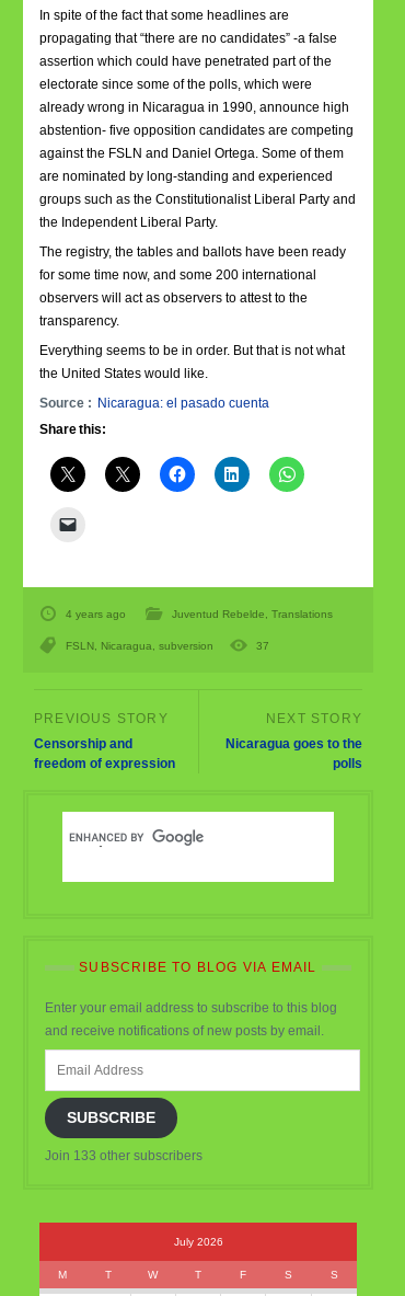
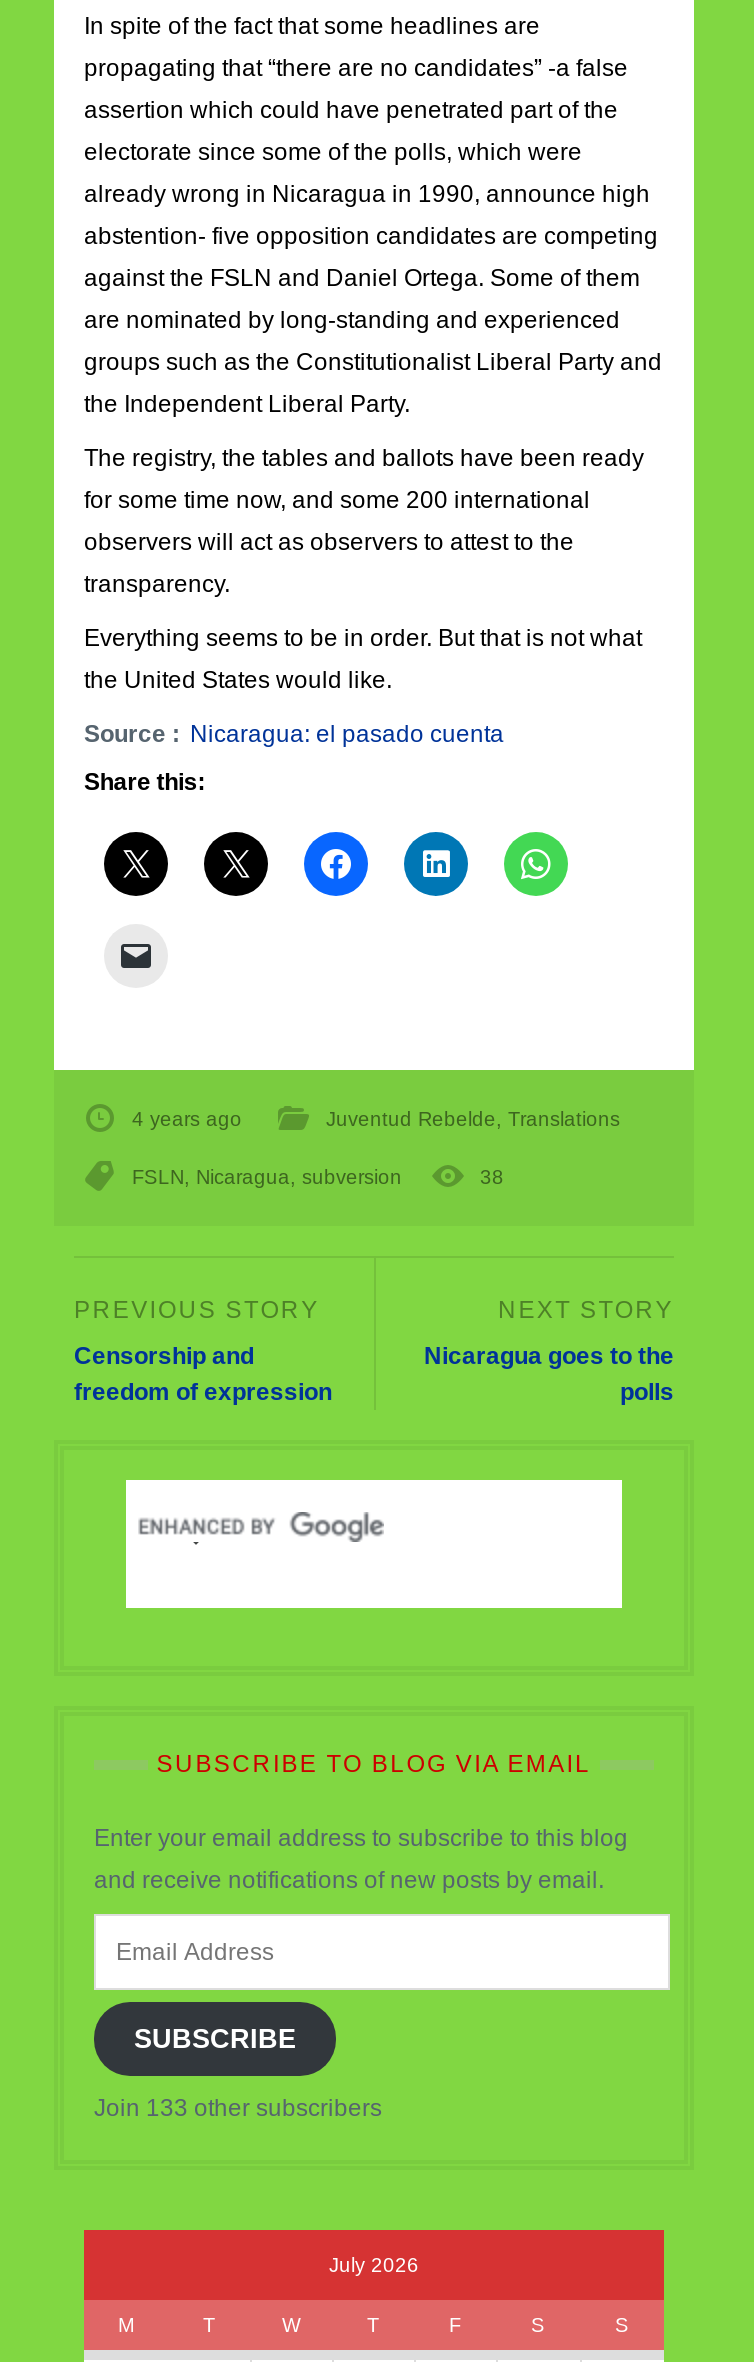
[256,640,269,652] 37 -> [480,1166,504,1188] 38

